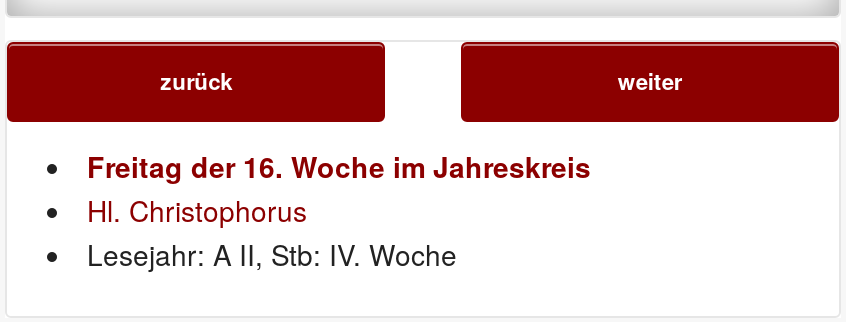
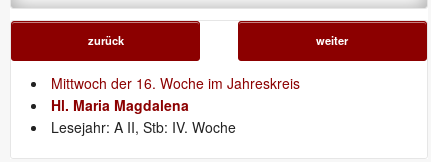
[87,146,591,230] Freitag der 16. Woche im Jahreskreis | Hl. Christophorus -> [51,73,300,115] Mittwoch der 16. Woche im Jahreskreis | Hl. Maria Magdalena

